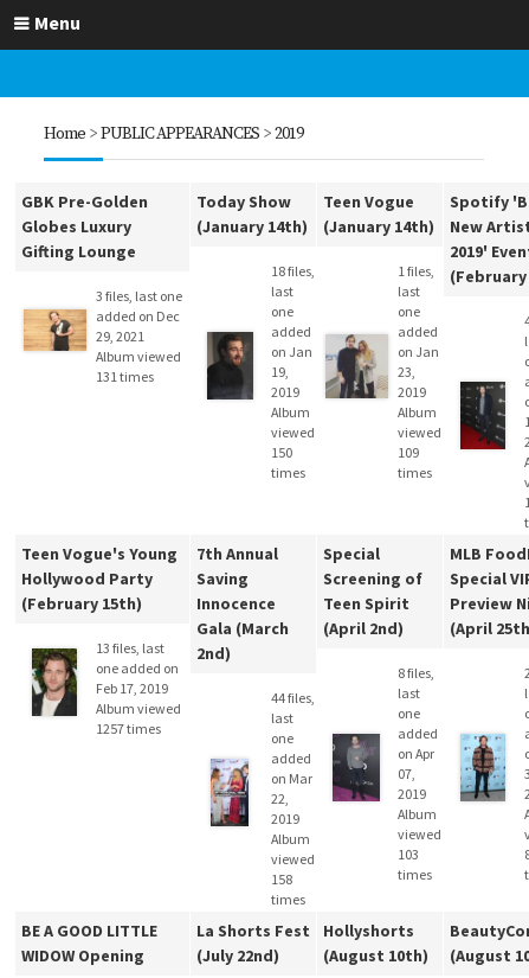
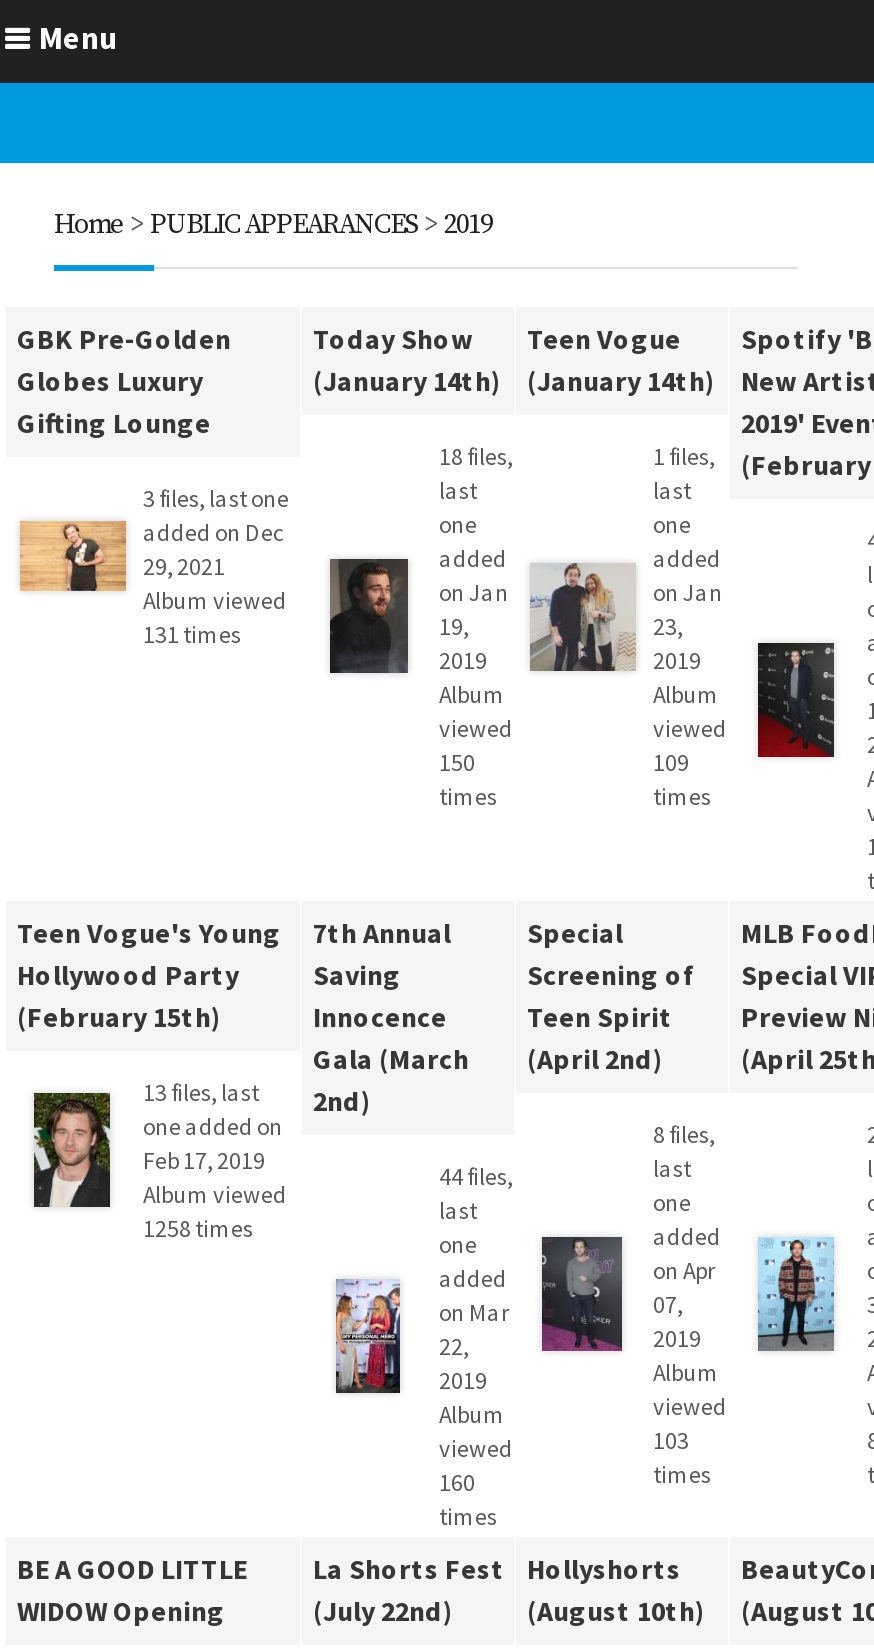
[96,720,161,737] 1257 times -> [143,1213,253,1243] 1258 times
[271,870,293,888] 158 -> [439,1467,475,1497] 160

